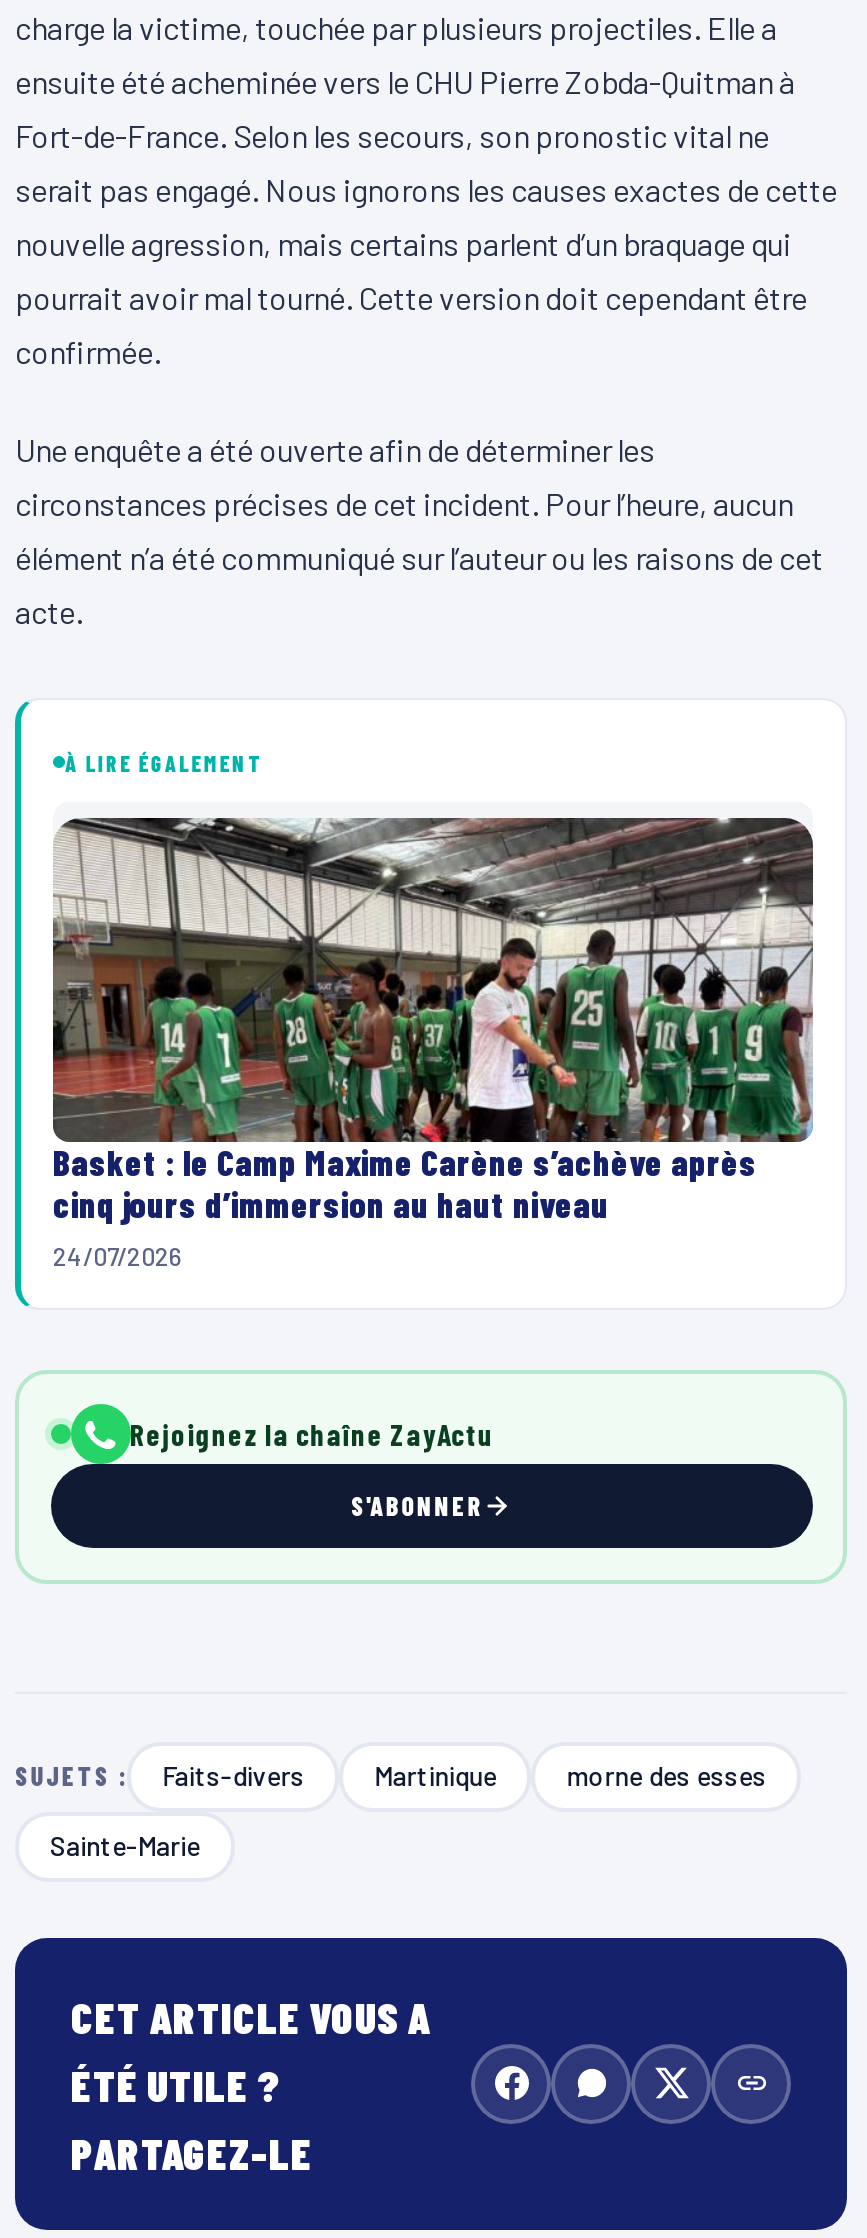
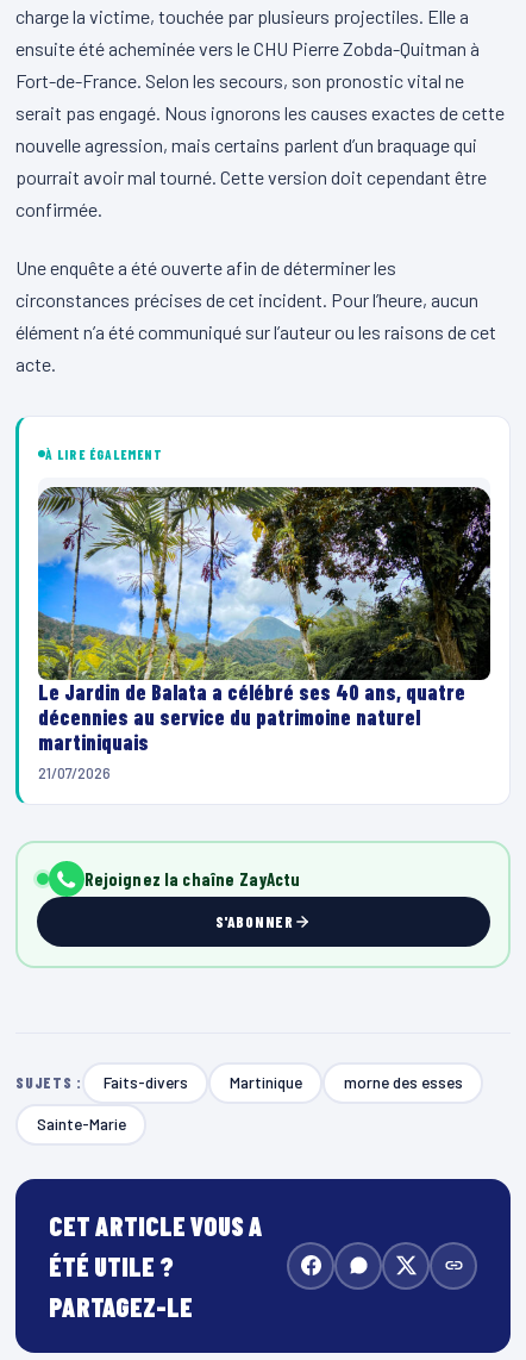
[51,818,815,1272] [image] | Basket : le Camp Maxime Carène s’achève après | cinq jours d’immersion au haut niveau | 24/07/2026 -> [37,486,491,782] [image] | Le Jardin de Balata a célébré ses 40 ans, quatre | décennies au service du patrimoine naturel | martiniquais | 21/07/2026

